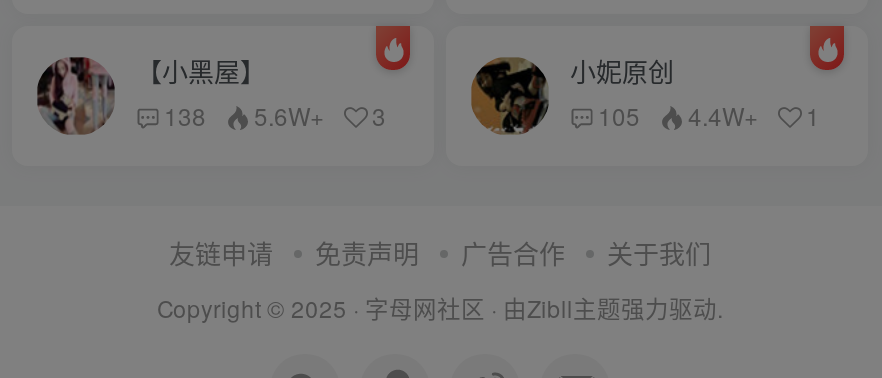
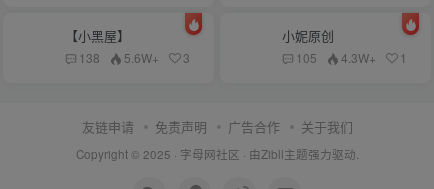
[34,54,116,136] [image] -> none
[470,56,550,136] [image] -> none
[598,98,820,132] 105 4.4W+ 1 -> [296,49,407,66] 105 4.3W+ 1

